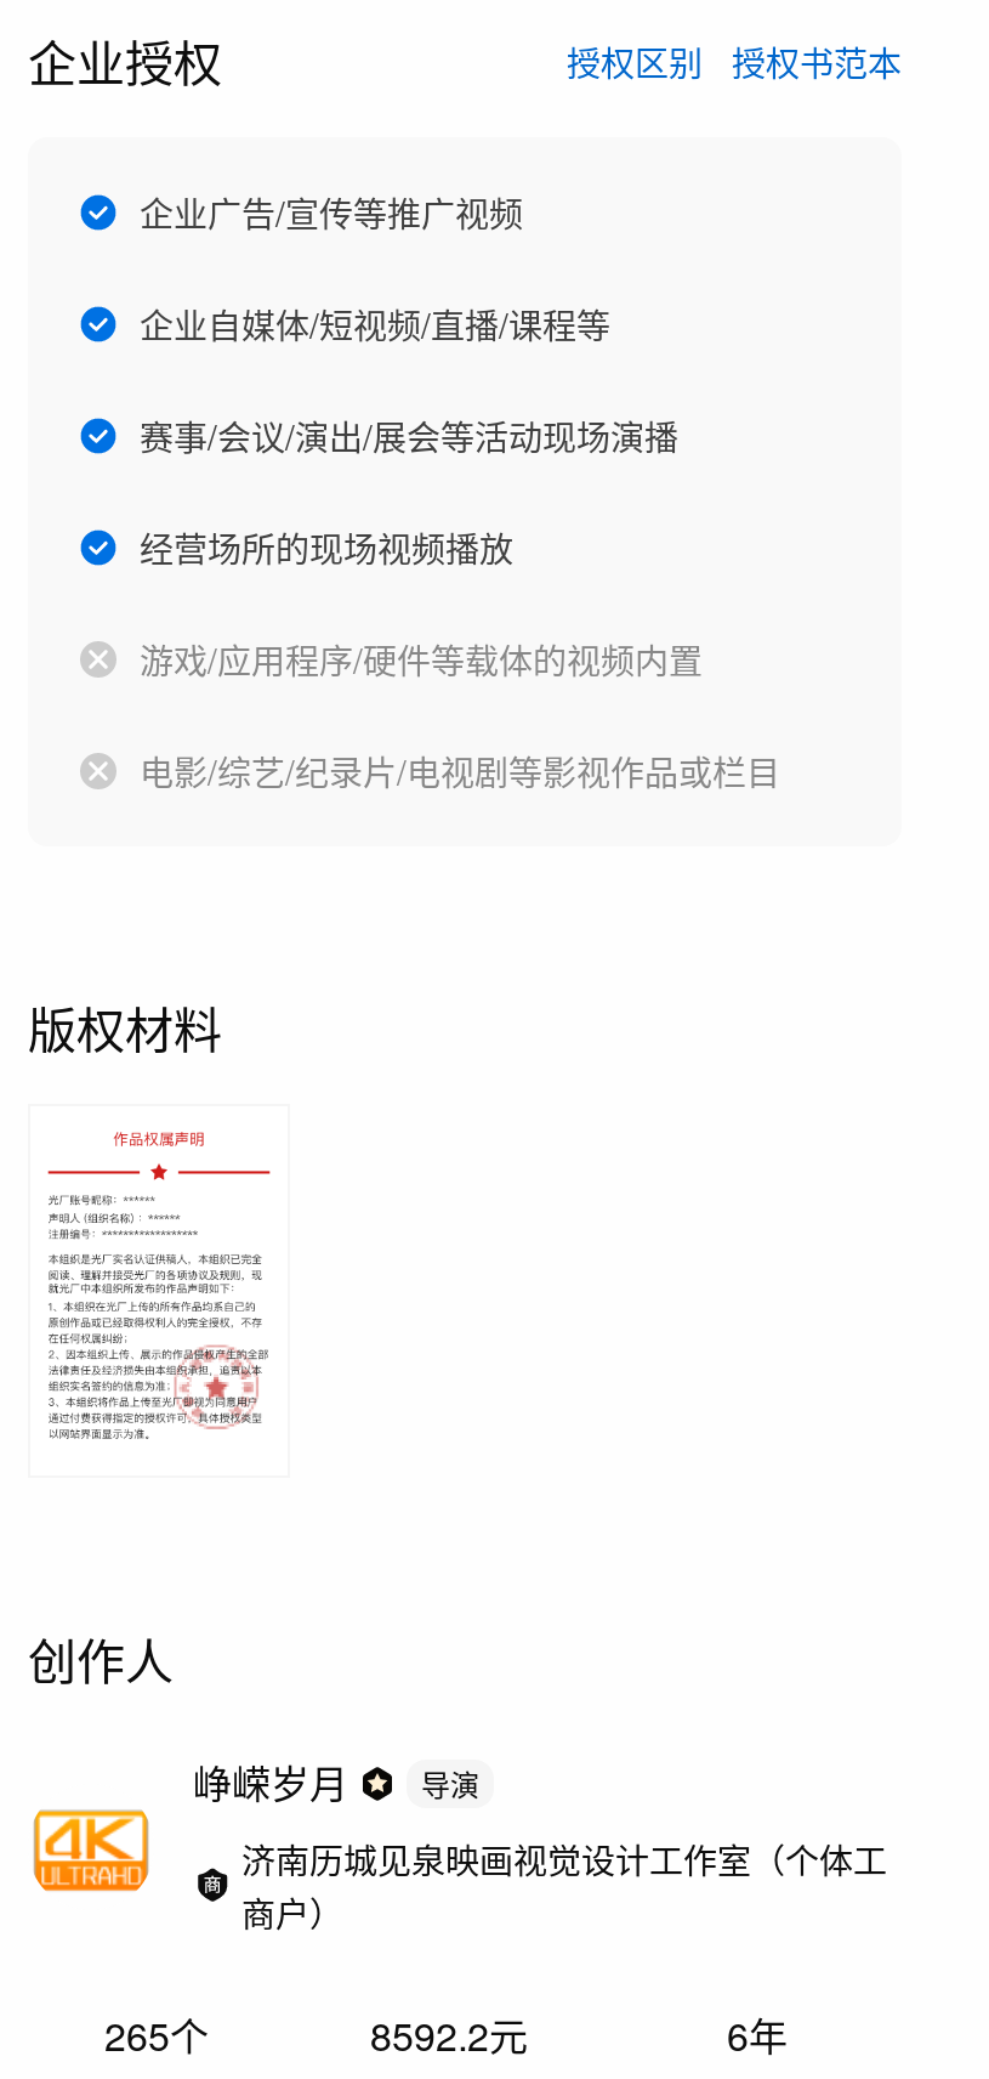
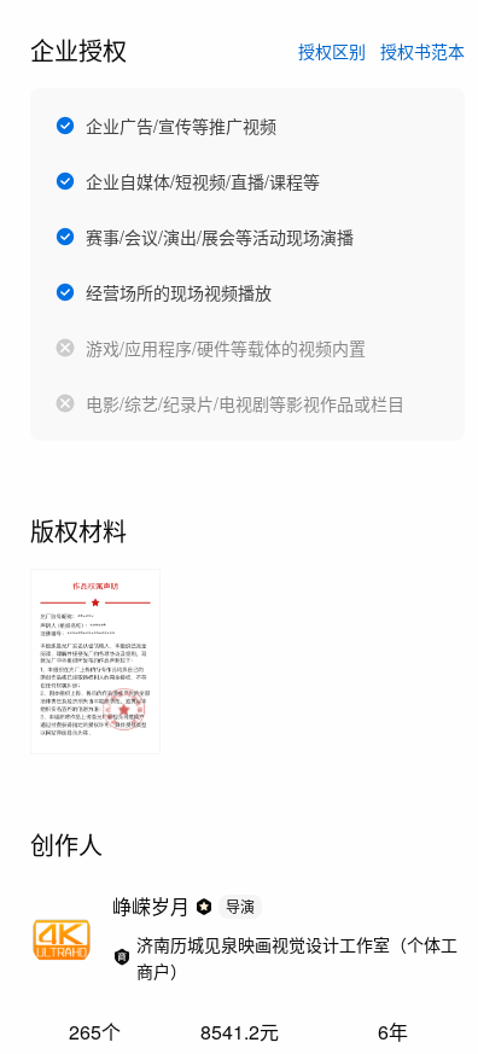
[370,2008,528,2063] 8592.2元 -> [200,1018,279,1046] 8541.2元

